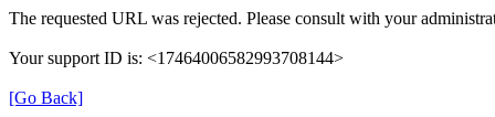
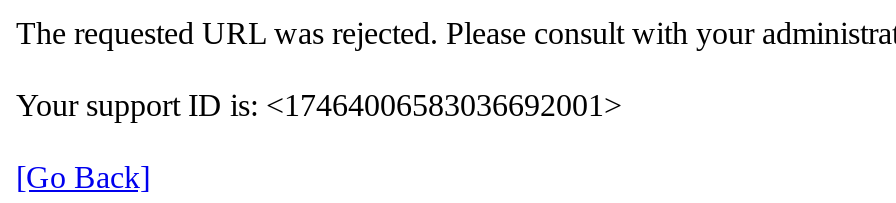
[9,49,344,67] Your support ID is: <17464006582993708144> -> [16,88,622,122] Your support ID is: <17464006583036692001>

